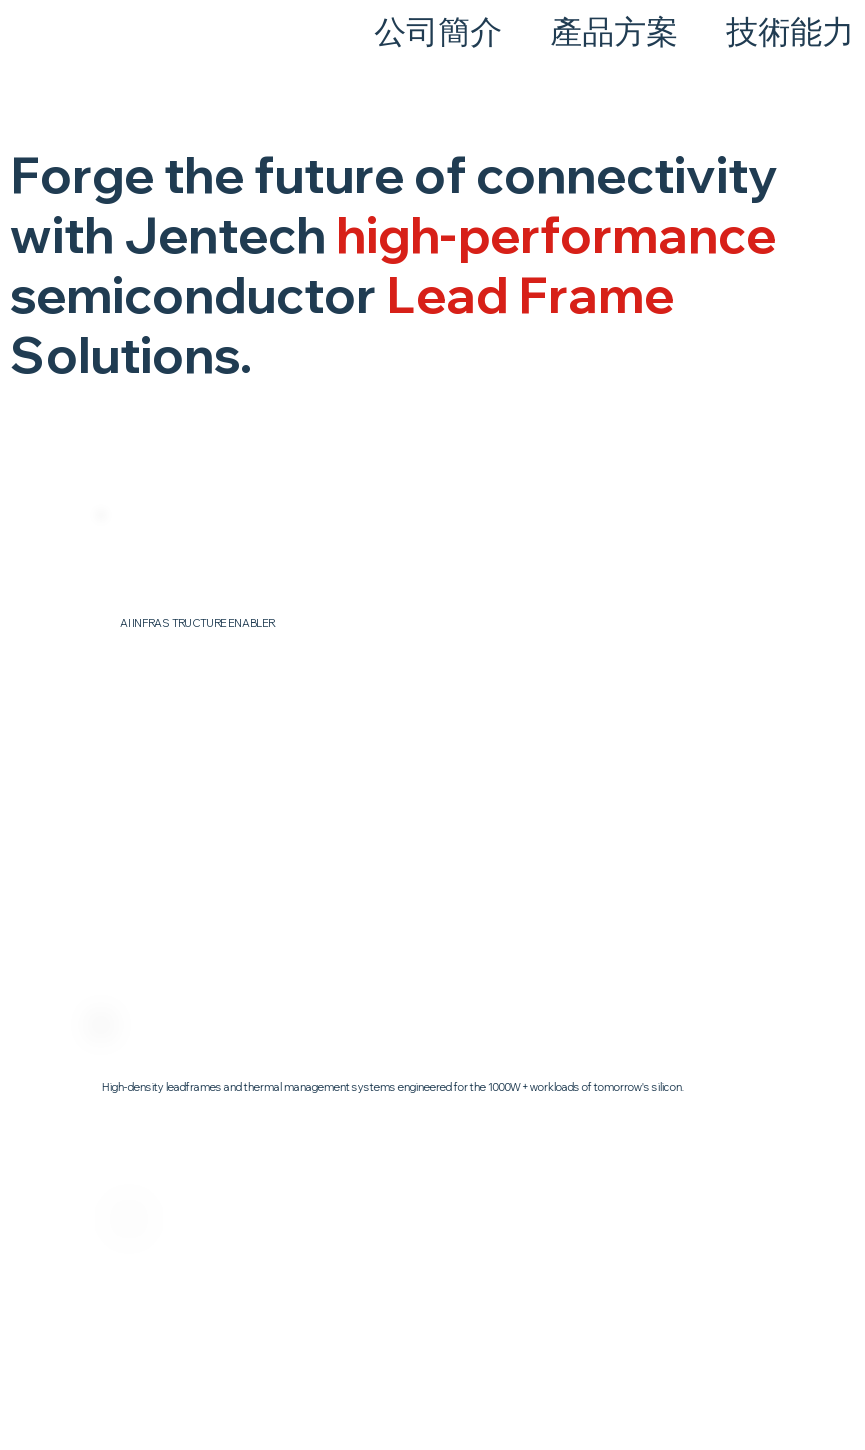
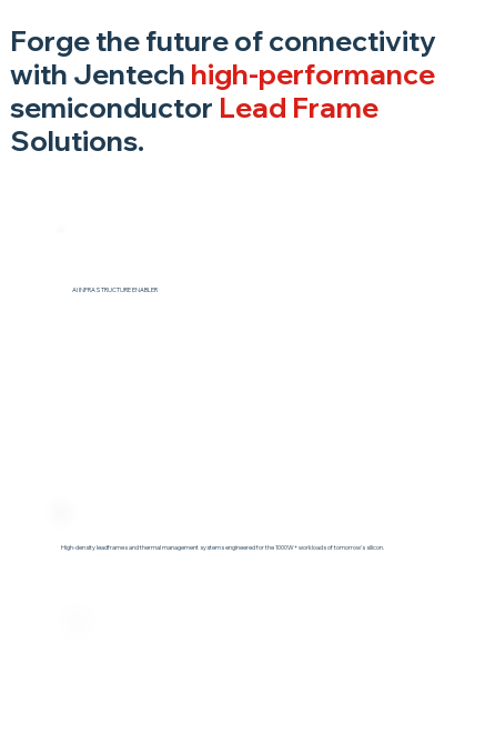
[374,12,854,52] 公司簡介 | 產品方案 | 技術能力 -> none

